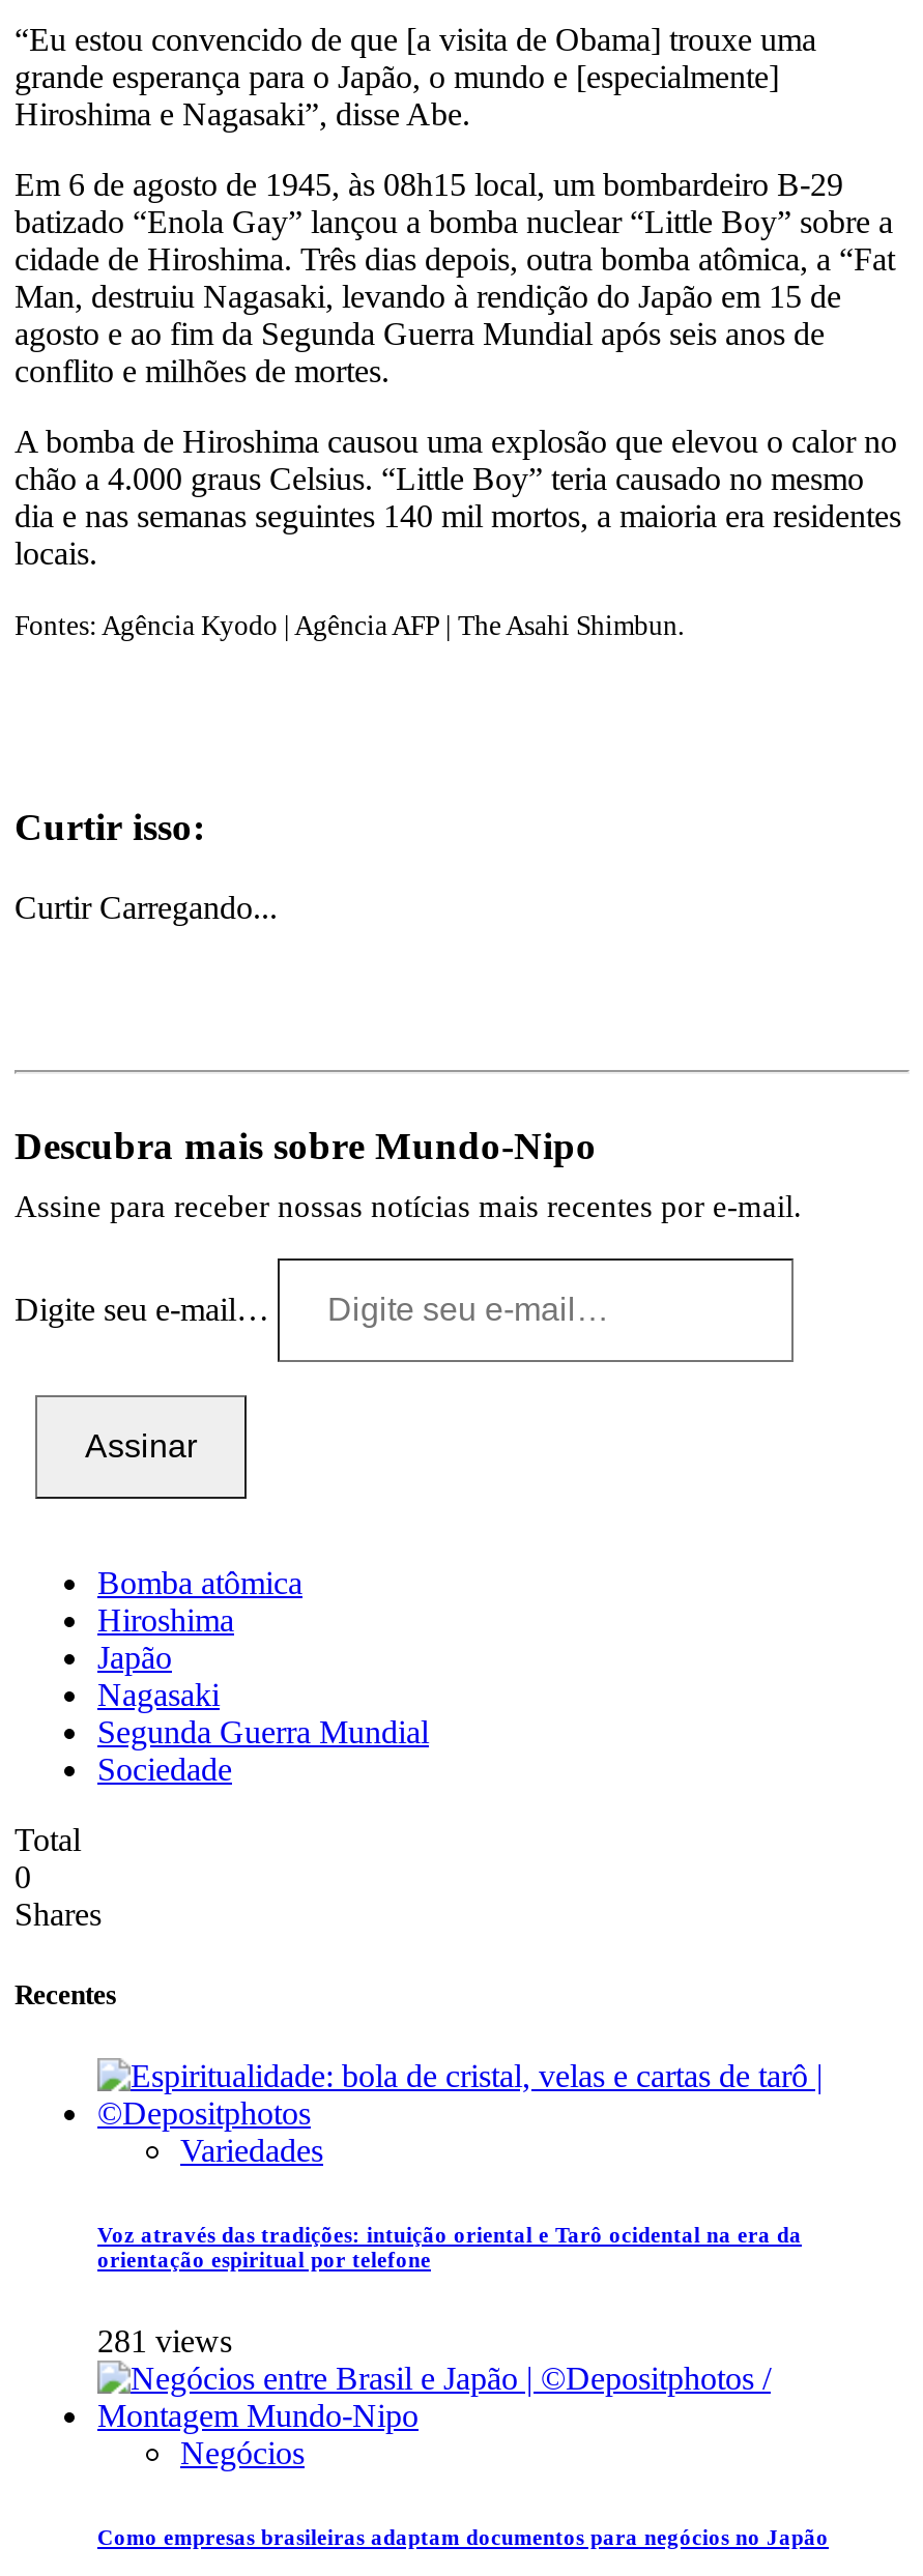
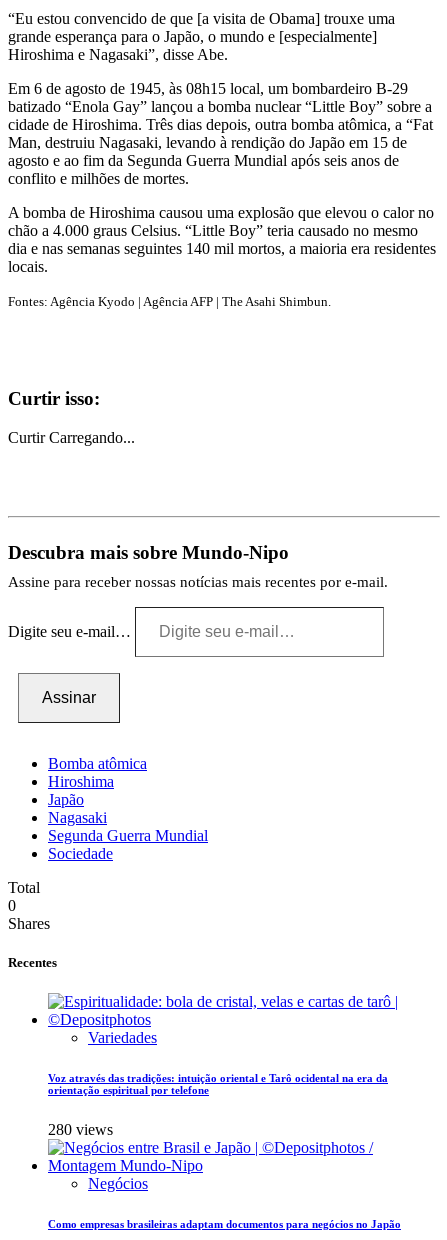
[97,2324,232,2359] 281 views -> [48,1121,113,1138] 280 views

